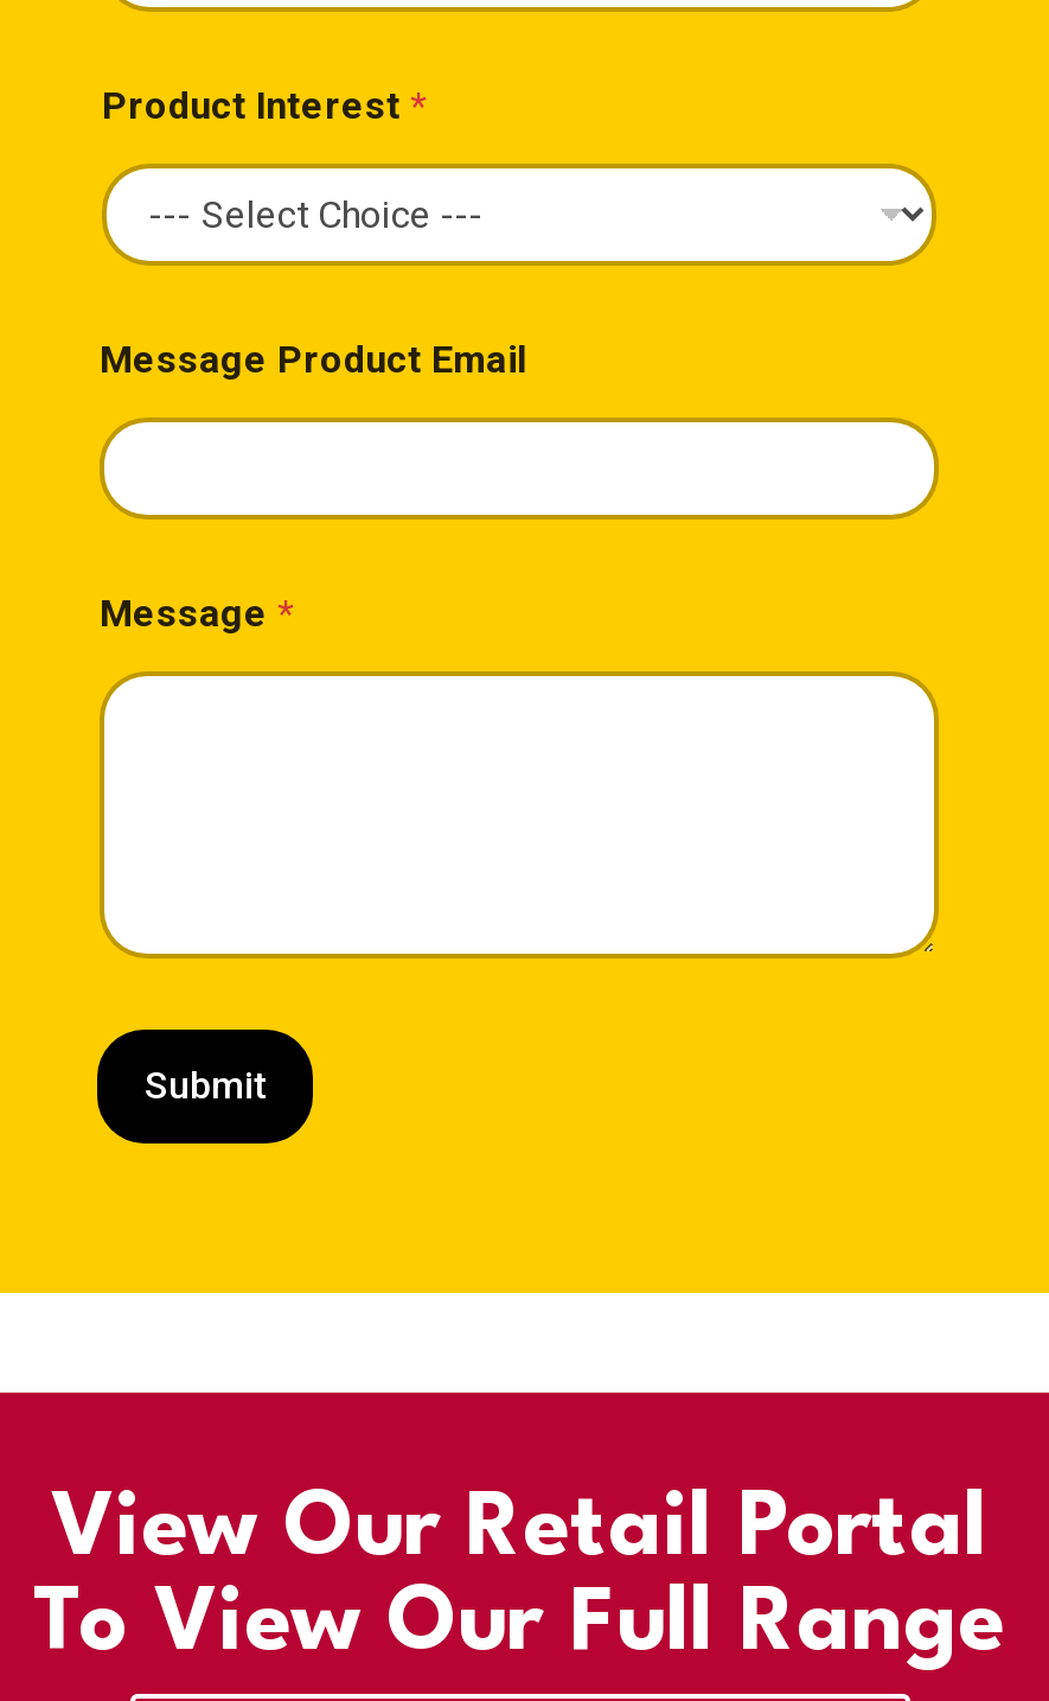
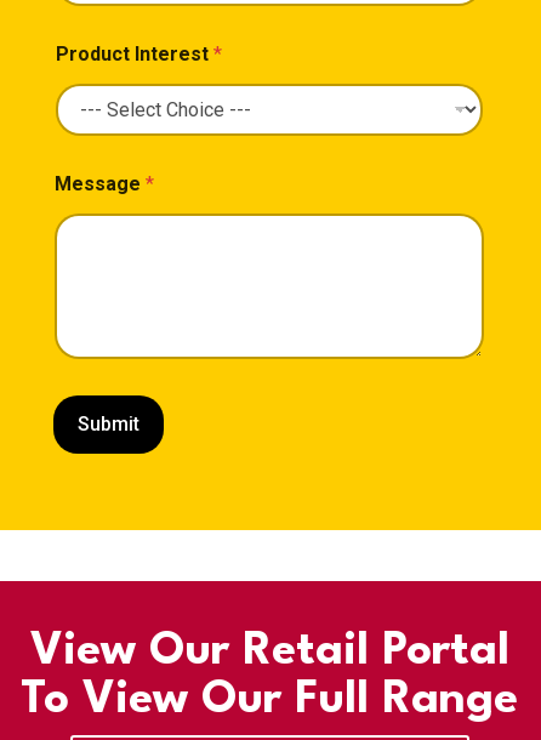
[100,337,526,382] Message Product Email -> none

